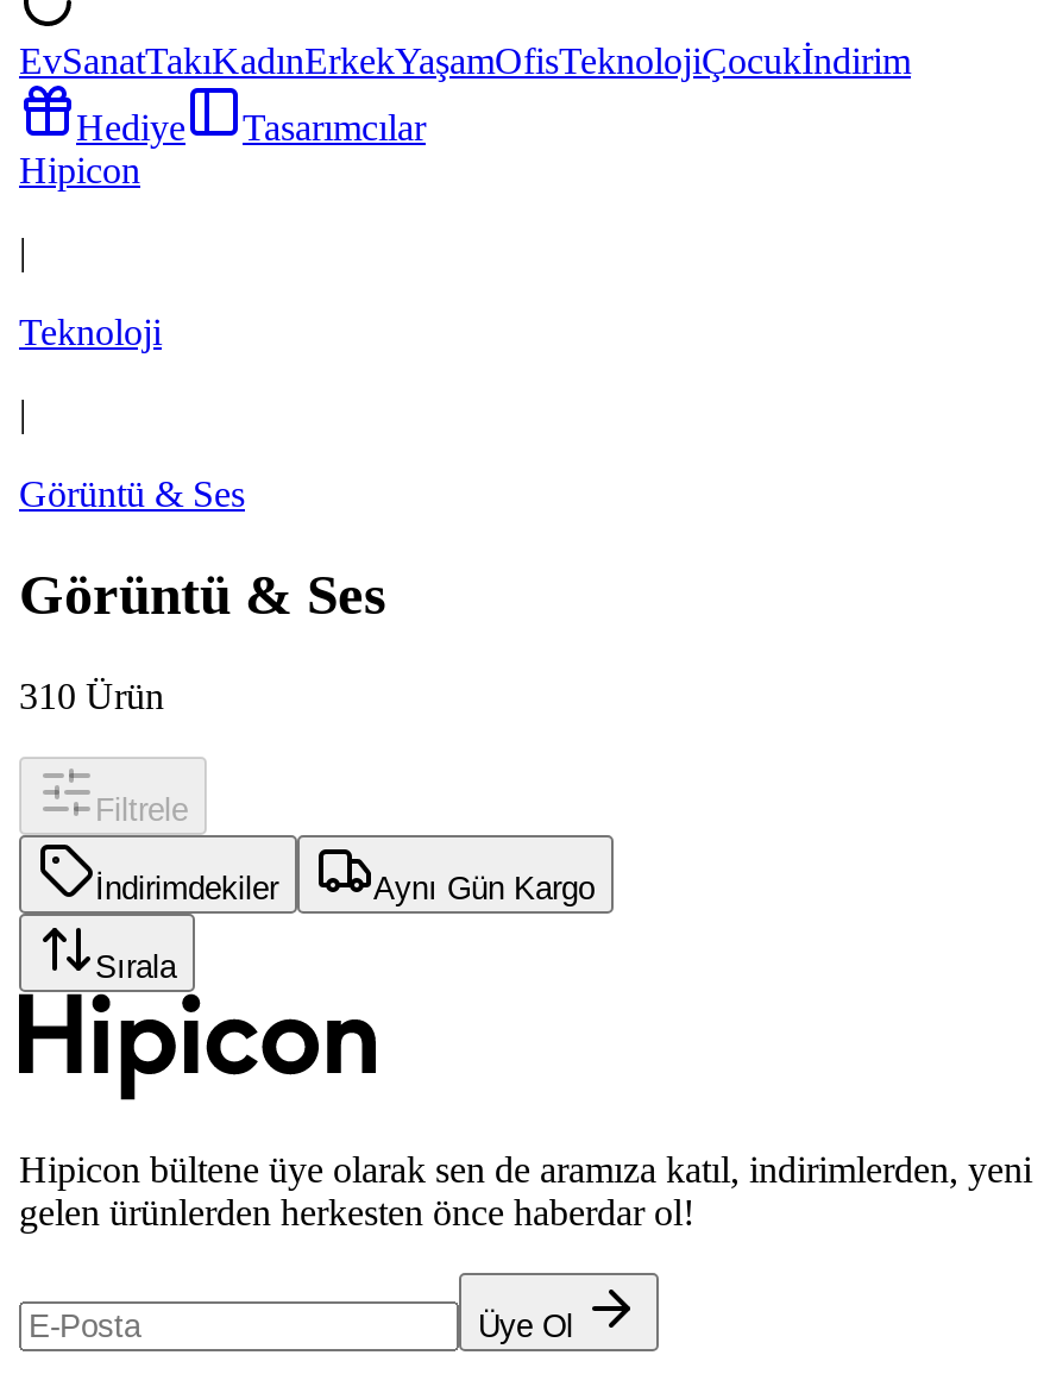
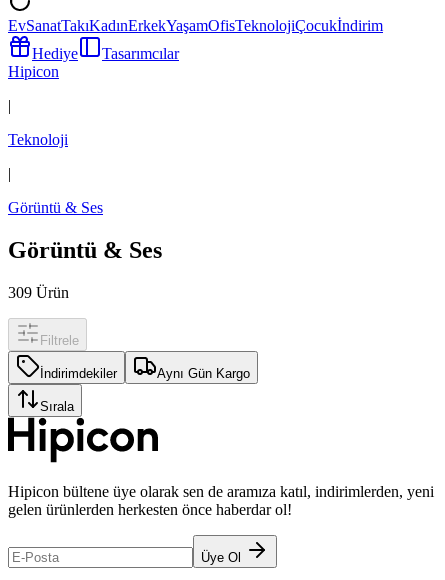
[19,675,164,716] 310 Ürün -> [8,284,69,301] 309 Ürün

